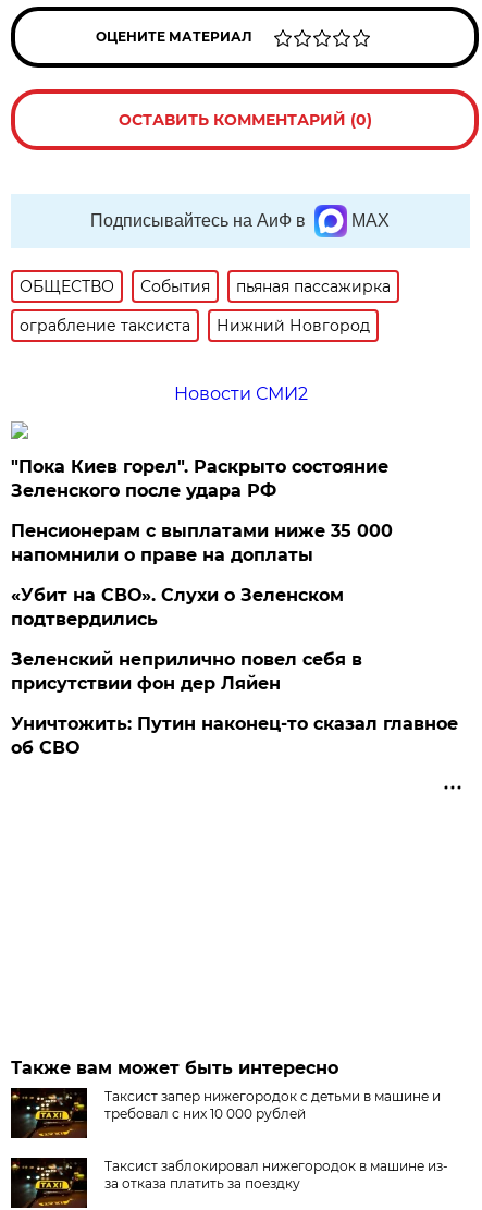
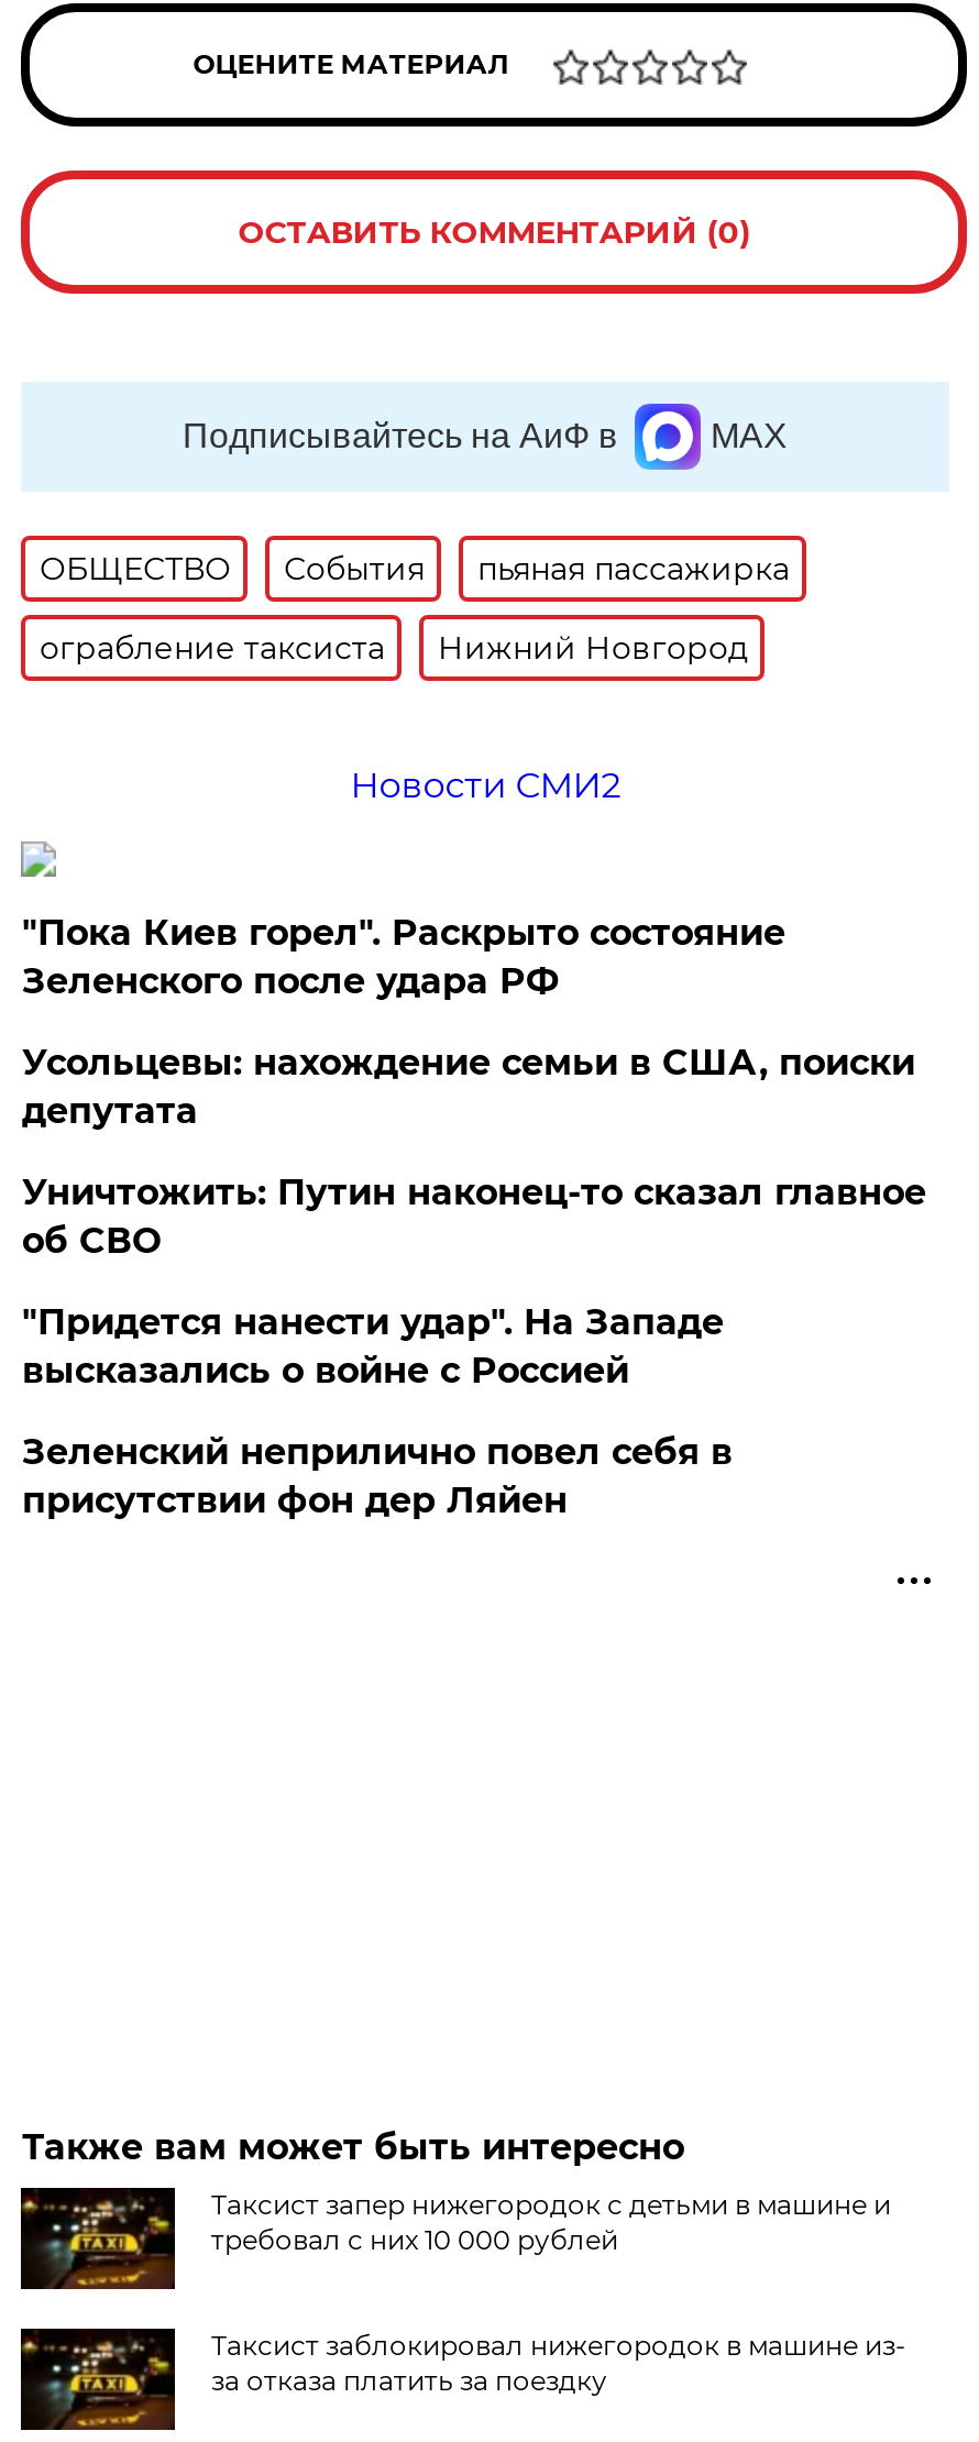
[11,521,393,630] Пенсионерам с выплатами ниже 35 000 | напомнили о праве на доплаты | «Убит на СВО». Слухи о Зеленском | подтвердились -> [22,1042,915,1391] Усольцевы: нахождение семьи в США, поиски | депутата | "Придется нанести удар". На Западе | высказались о войне с Россией
moved [11,649,363,694] -> [22,1431,732,1521]: Зеленский неприлично повел cебя в | присутствии фон дер Ляйен
moved [11,713,458,758] -> [22,1171,926,1262]: Уничтожить: Путин наконец-то сказал главное | об СВО

